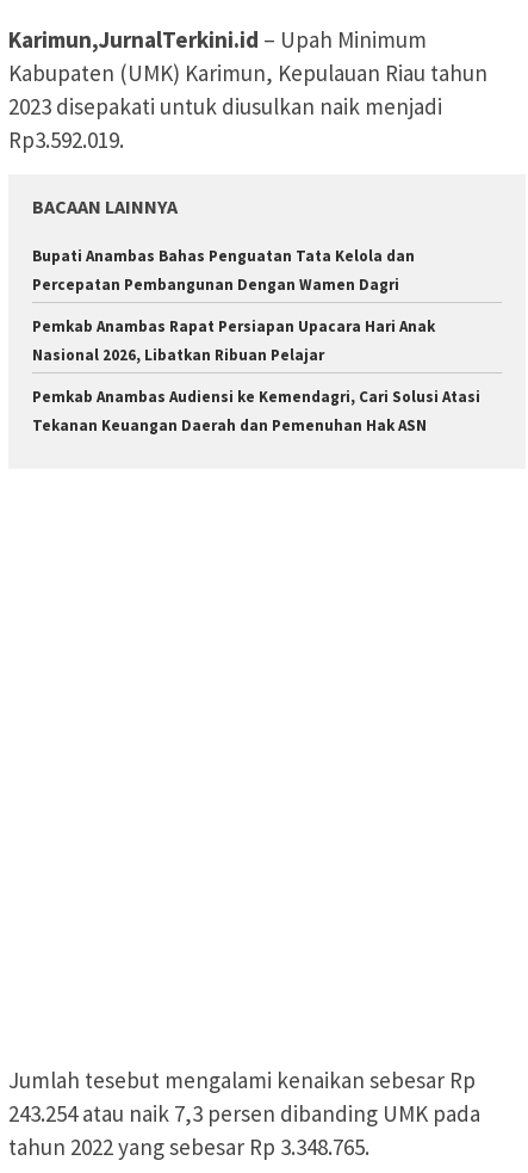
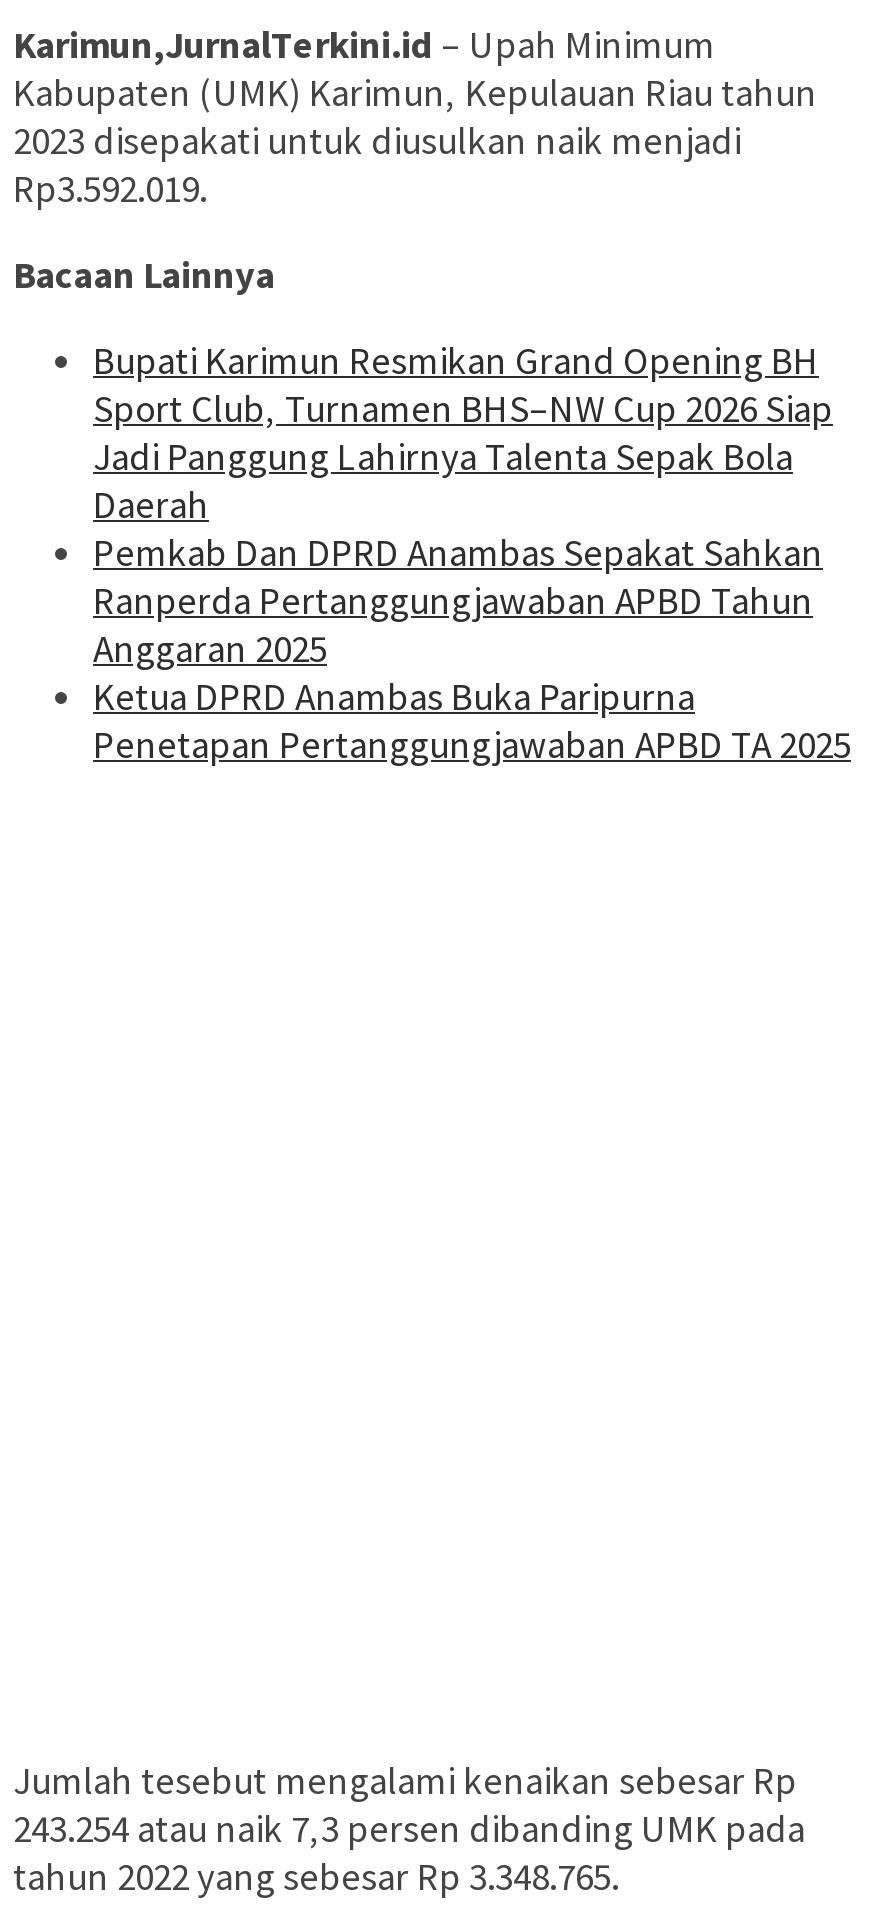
[32,195,480,436] BACAAN LAINNYA | Bupati Anambas Bahas Penguatan Tata Kelola dan | Percepatan Pembangunan Dengan Wamen Dagri | Pemkab Anambas Rapat Persiapan Upacara Hari Anak | Nasional 2026, Libatkan Ribuan Pelajar | Pemkab Anambas Audiensi ke Kemendagri, Cari Solusi Atasi | Tekanan Keuangan Daerah dan Pemenuhan Hak ASN -> [13,250,851,768] Bacaan Lainnya | Bupati Karimun Resmikan Grand Opening BH | Sport Club, Turnamen BHS–NW Cup 2026 Siap | Jadi Panggung Lahirnya Talenta Sepak Bola | Daerah | Pemkab Dan DPRD Anambas Sepakat Sahkan | Ranperda Pertanggungjawaban APBD Tahun | Anggaran 2025 | Ketua DPRD Anambas Buka Paripurna | Penetapan Pertanggungjawaban APBD TA 2025

